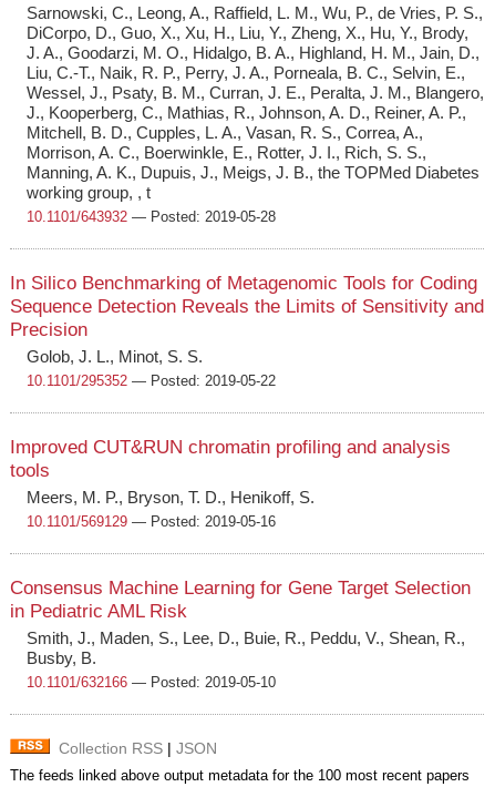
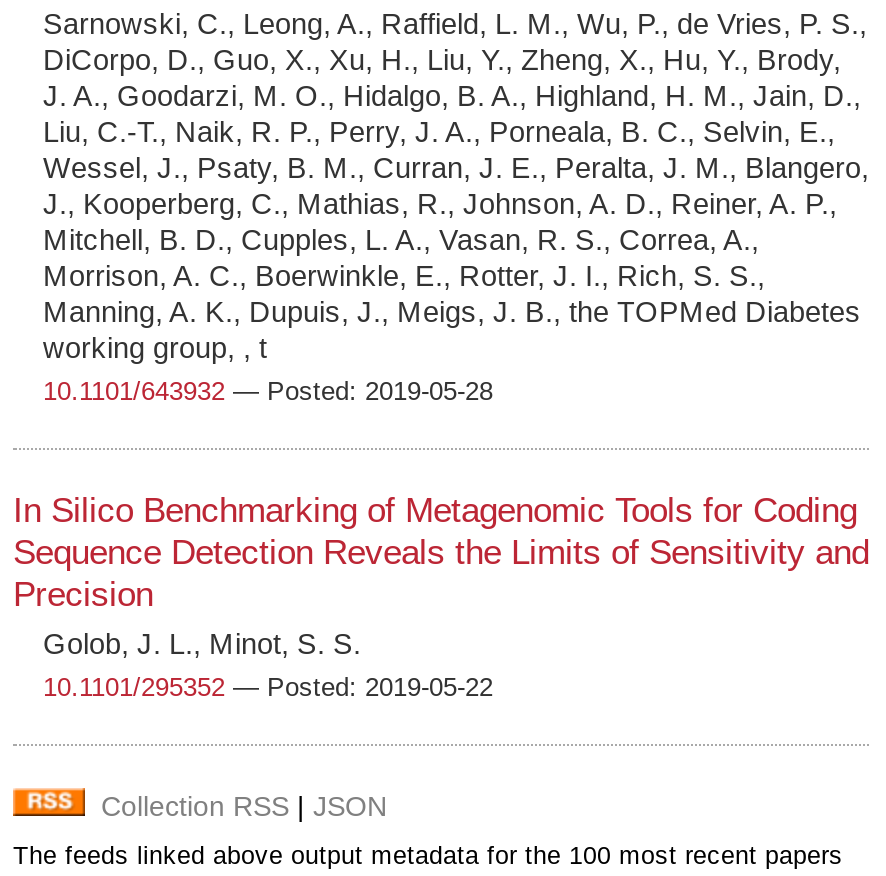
[10,435,471,690] Improved CUT&RUN chromatin profiling and analysis | tools | Meers, M. P., Bryson, T. D., Henikoff, S. | 10.1101/569129 — Posted: 2019-05-16 | Consensus Machine Learning for Gene Target Selection | in Pediatric AML Risk | Smith, J., Maden, S., Lee, D., Buie, R., Peddu, V., Shean, R., | Busby, B. | 10.1101/632166 — Posted: 2019-05-10 -> none

